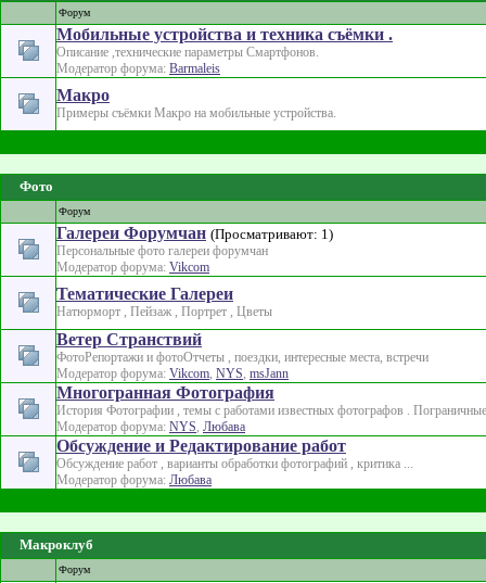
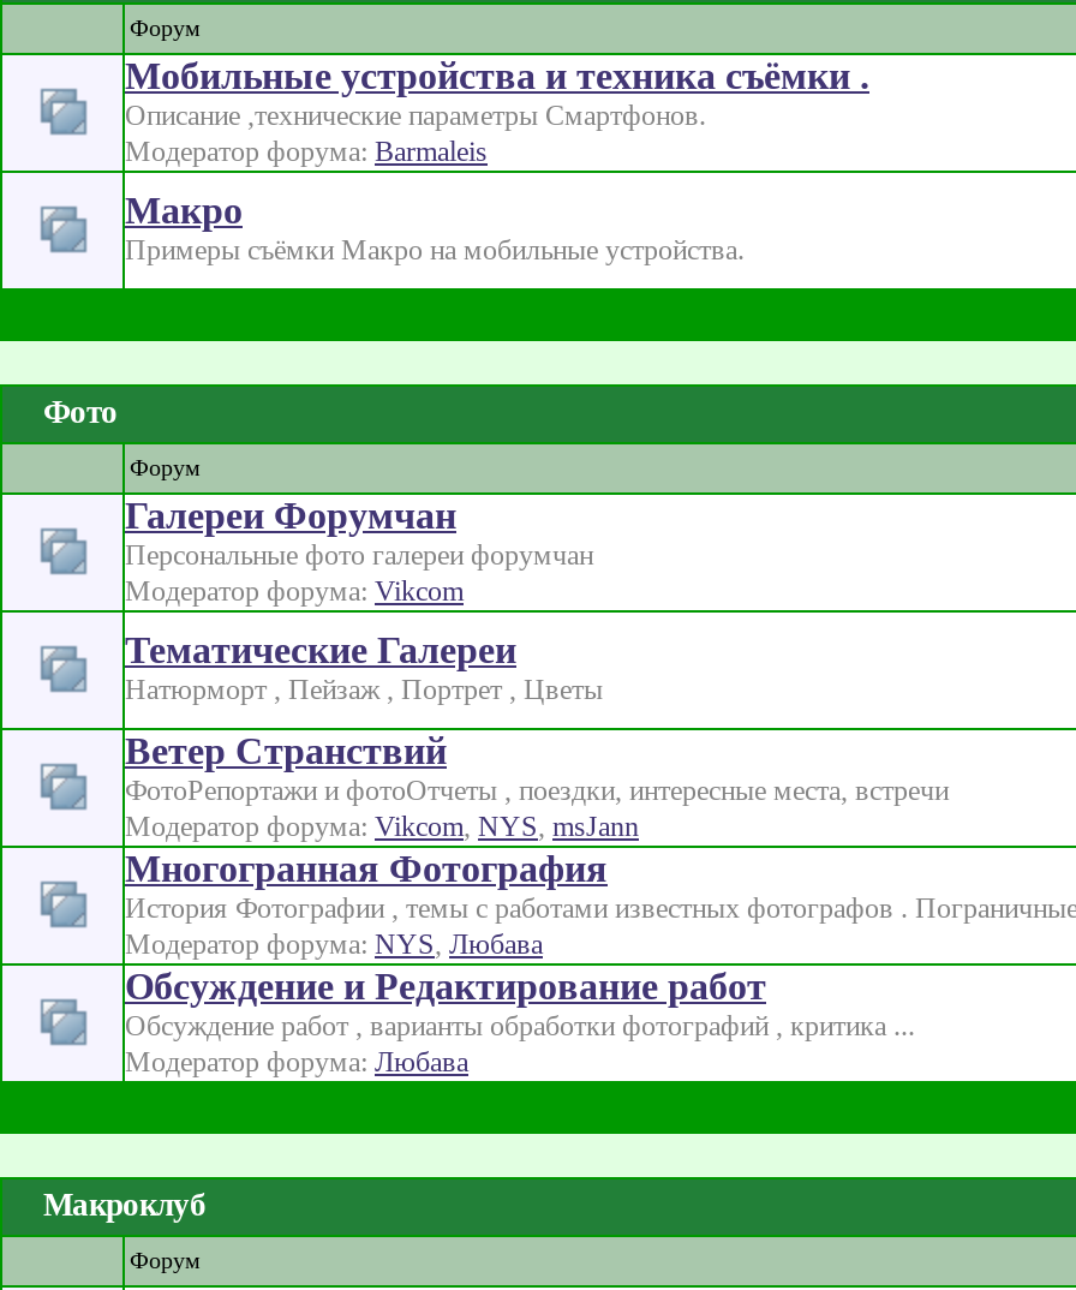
[56,224,333,242] Галереи Форумчан (Просматривают: 1) -> [125,495,456,536] Галереи Форумчан

